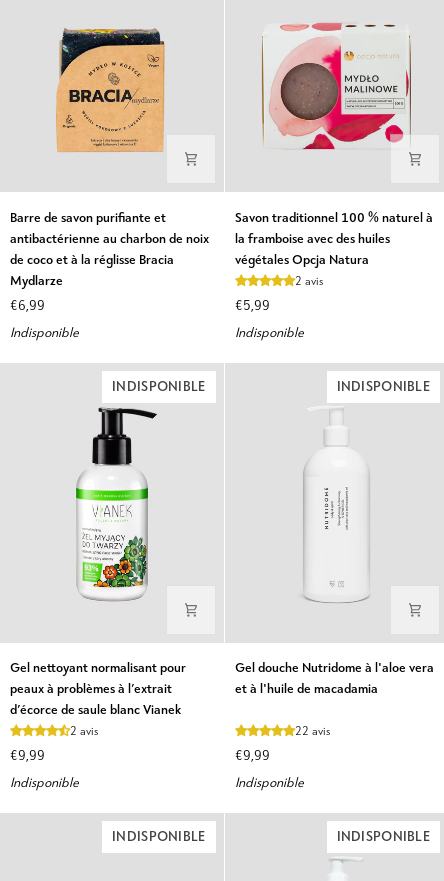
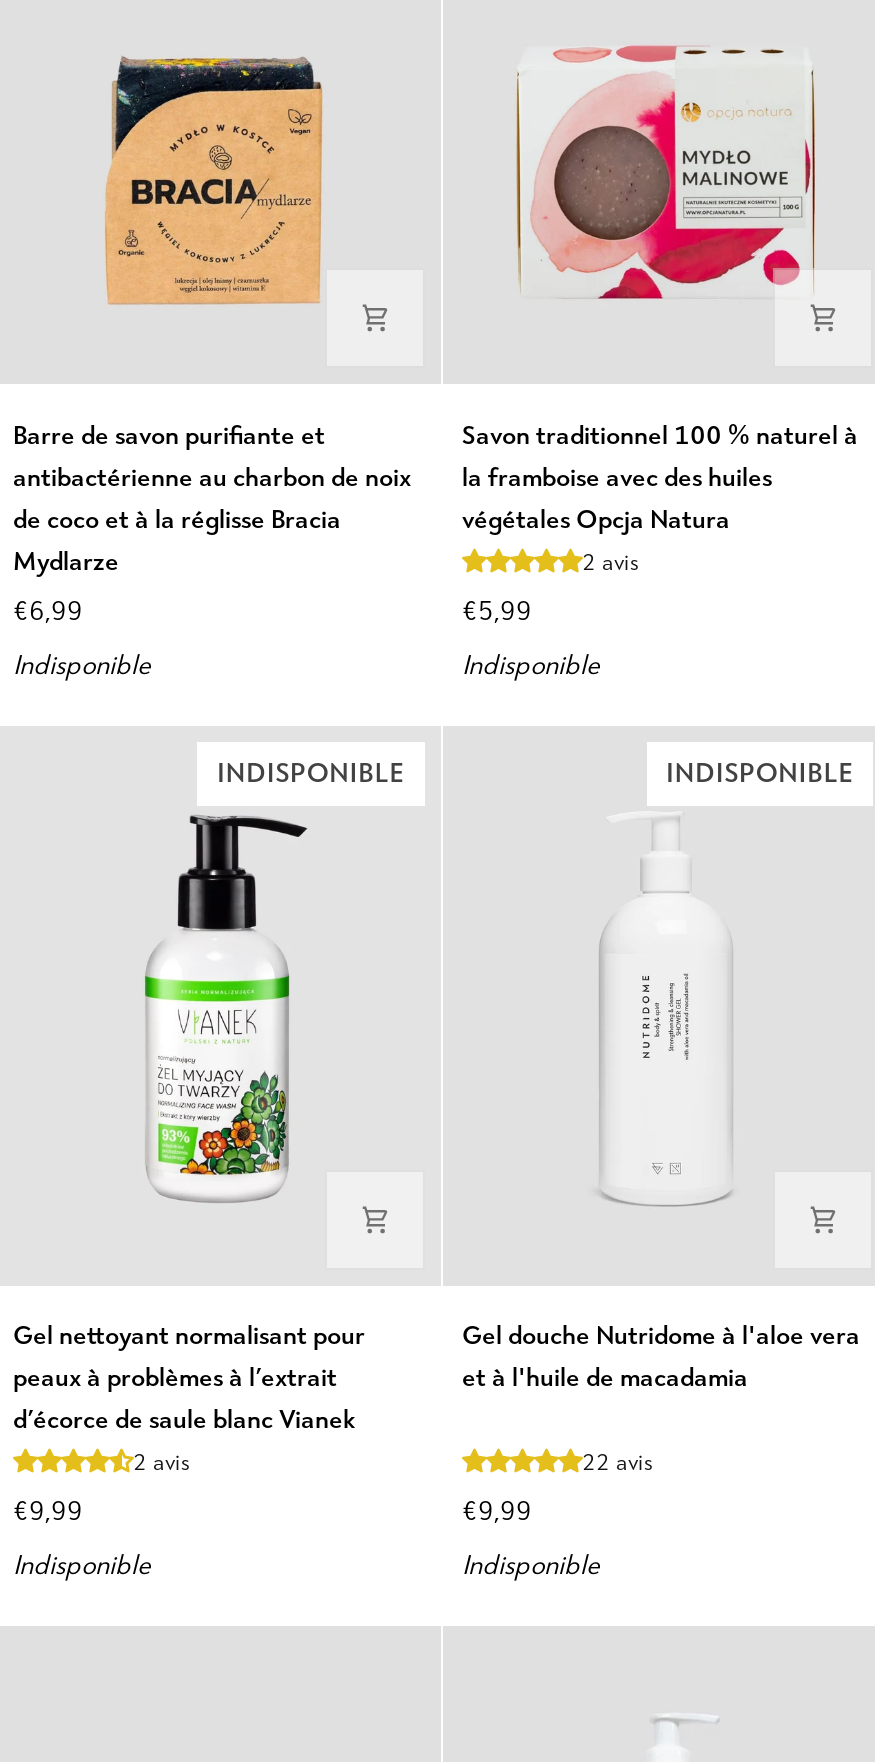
[112,828,205,845] INDISPONIBLE -> none
[337,828,430,845] INDISPONIBLE -> none

